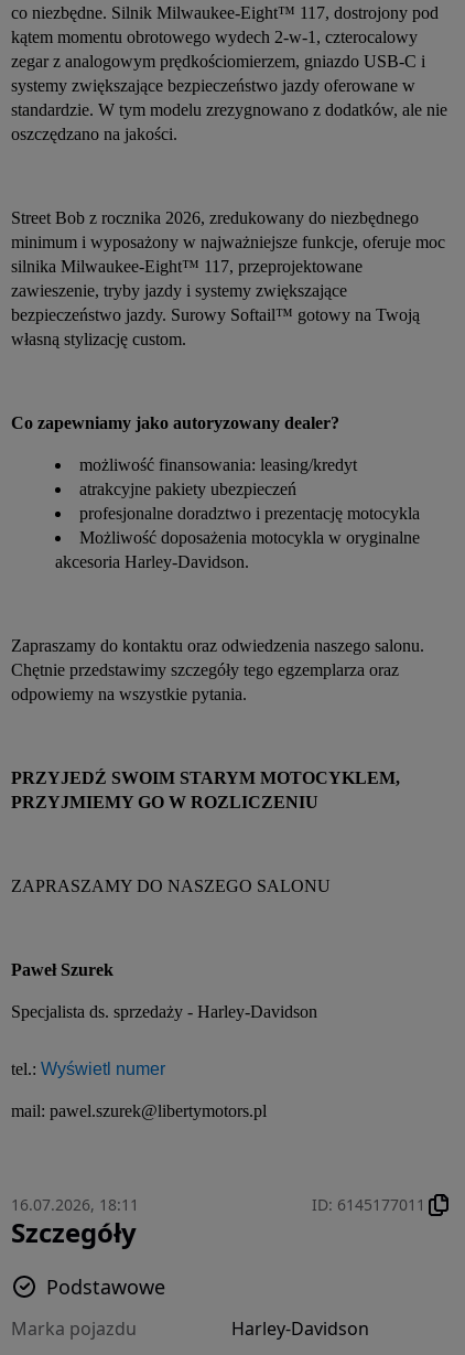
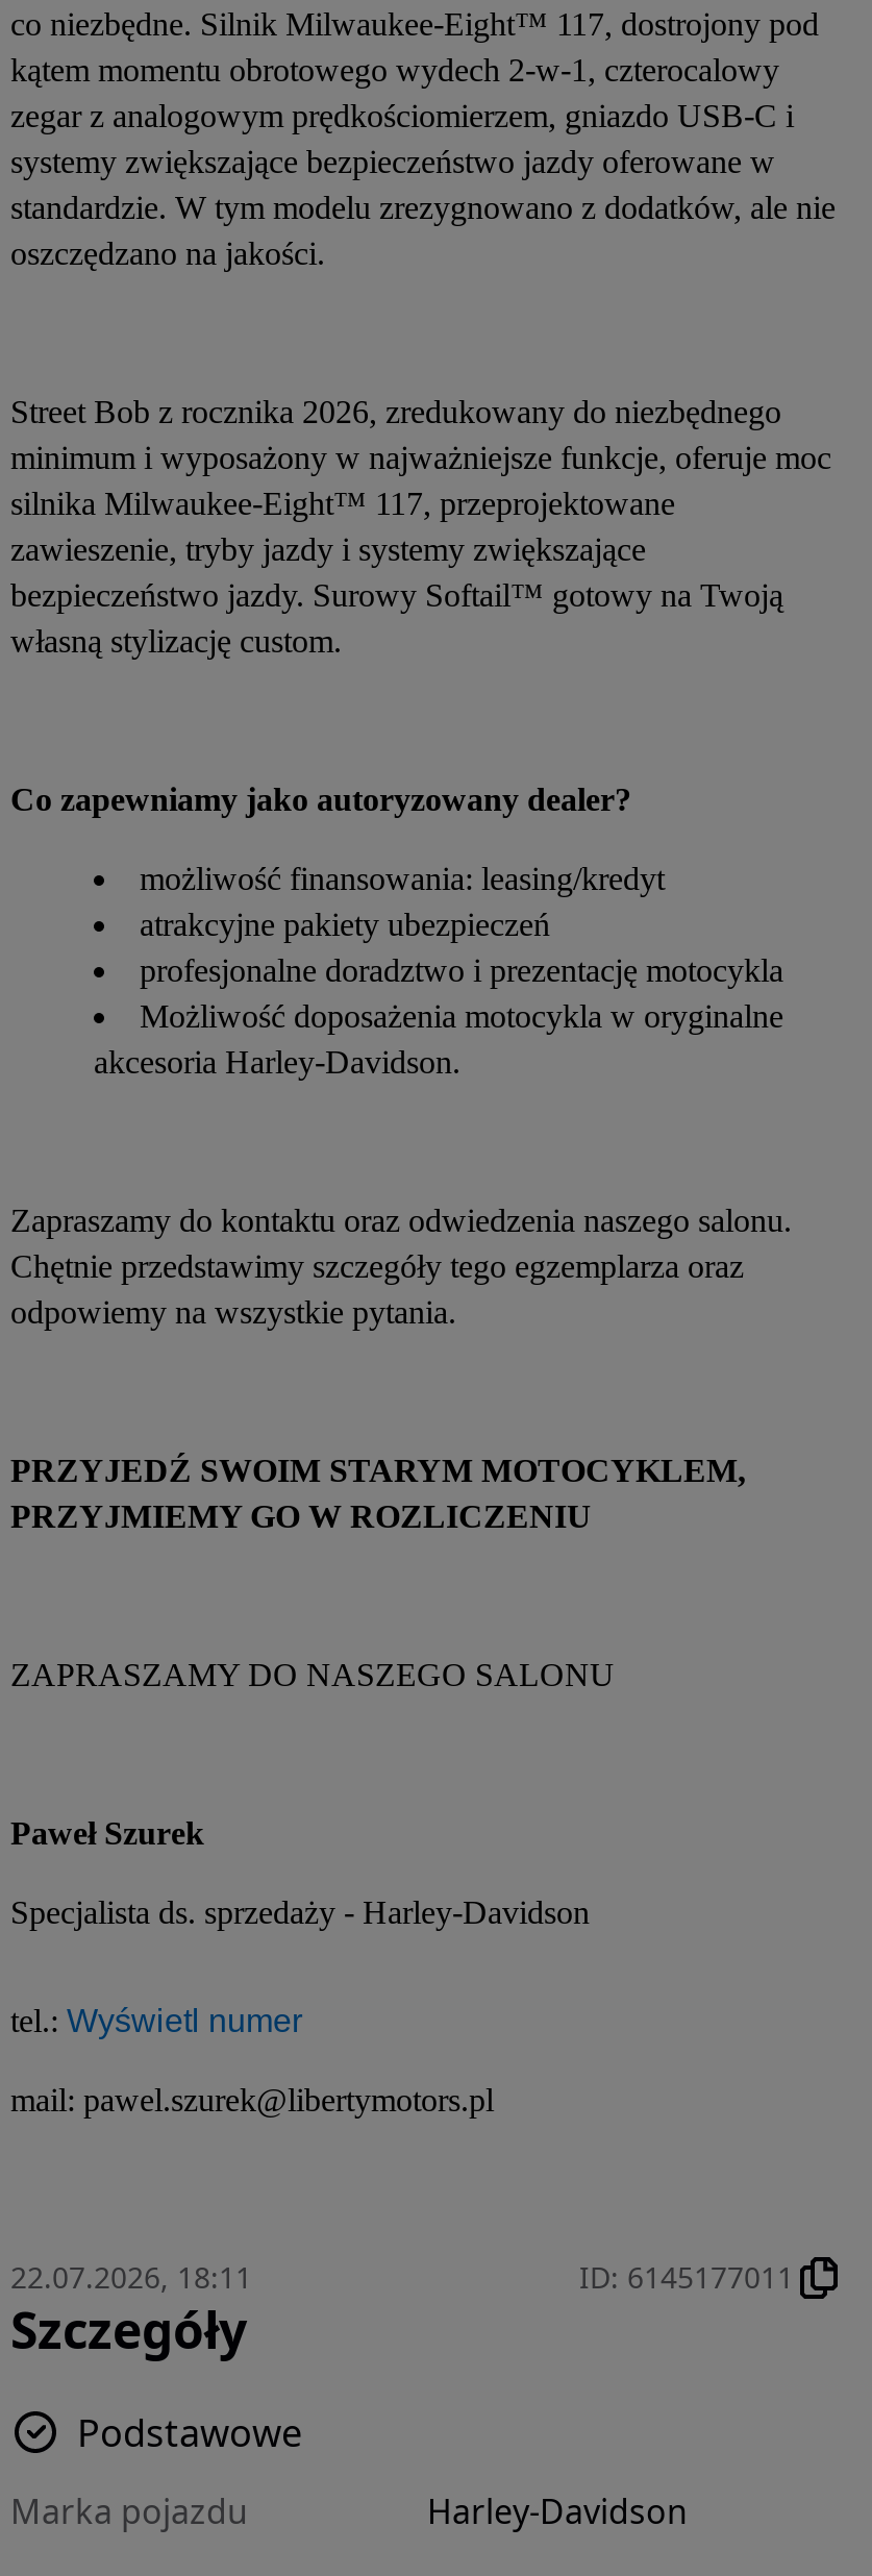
[11,1194,139,1215] 16.07.2026, 18:11 -> [10,2257,252,2297] 22.07.2026, 18:11

